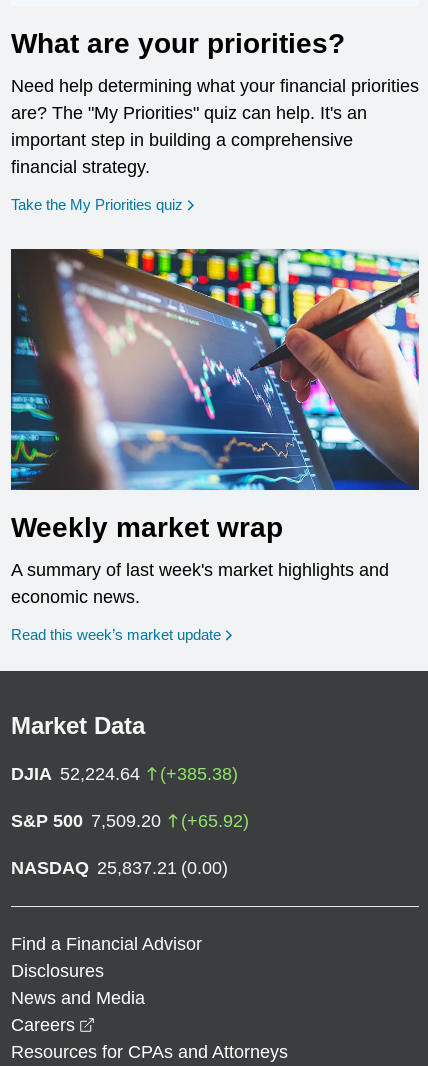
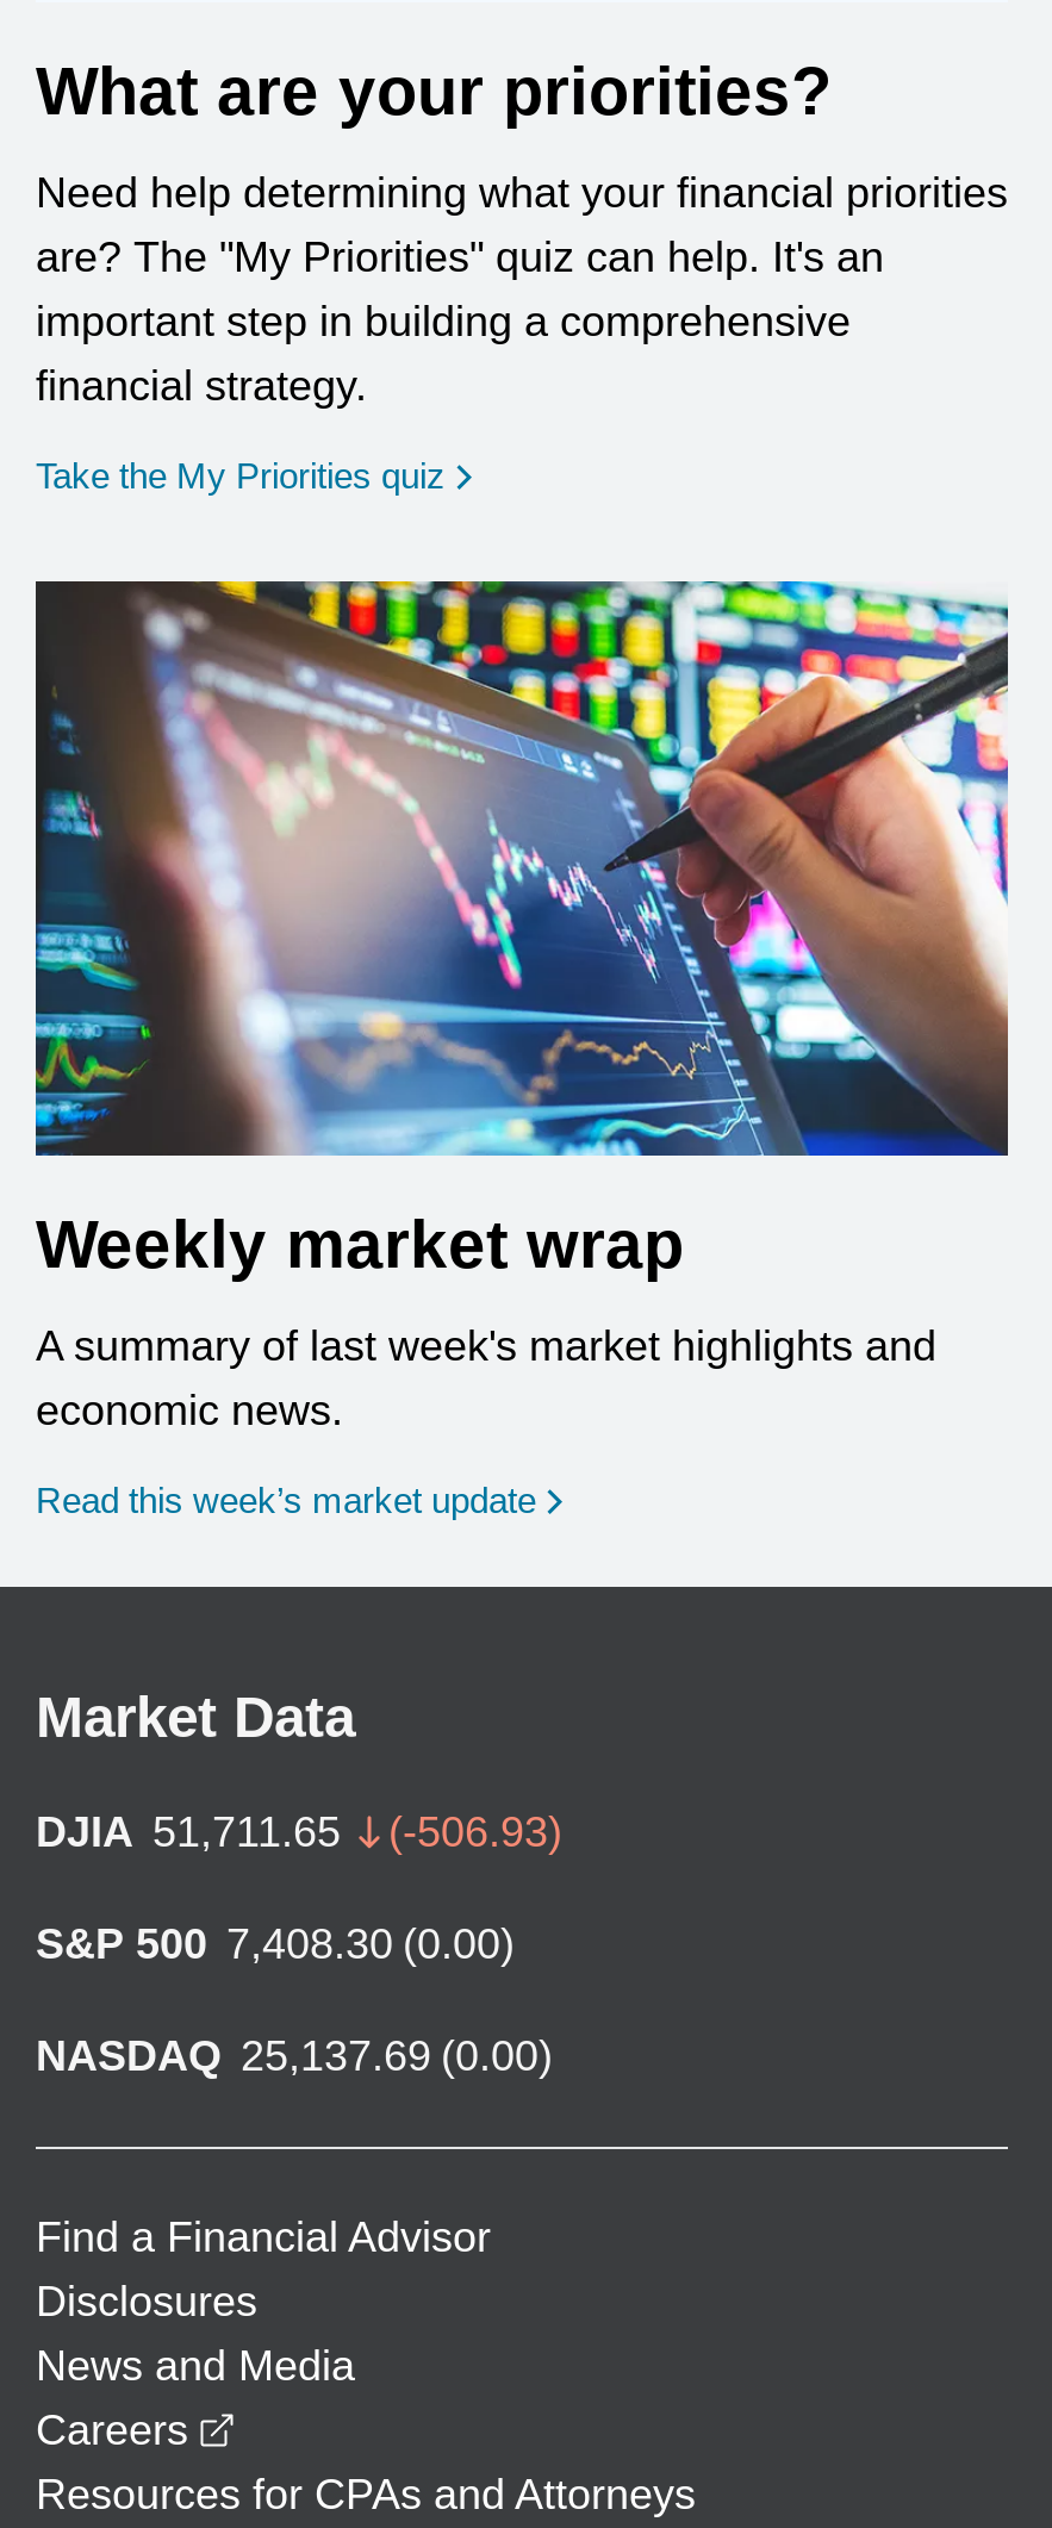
[11,764,238,784] DJIA 52,224.64 | (+385.38) -> [36,1808,562,1856] DJIA 51,711.65 | (-506.93)
[11,811,249,831] S&P 500 7,509.20 | (+65.92) -> [36,1920,515,1968] S&P 500 7,408.30 (0.00)
[11,858,228,878] NASDAQ 25,837.21 (0.00) -> [36,2032,553,2080] NASDAQ 25,137.69 (0.00)

